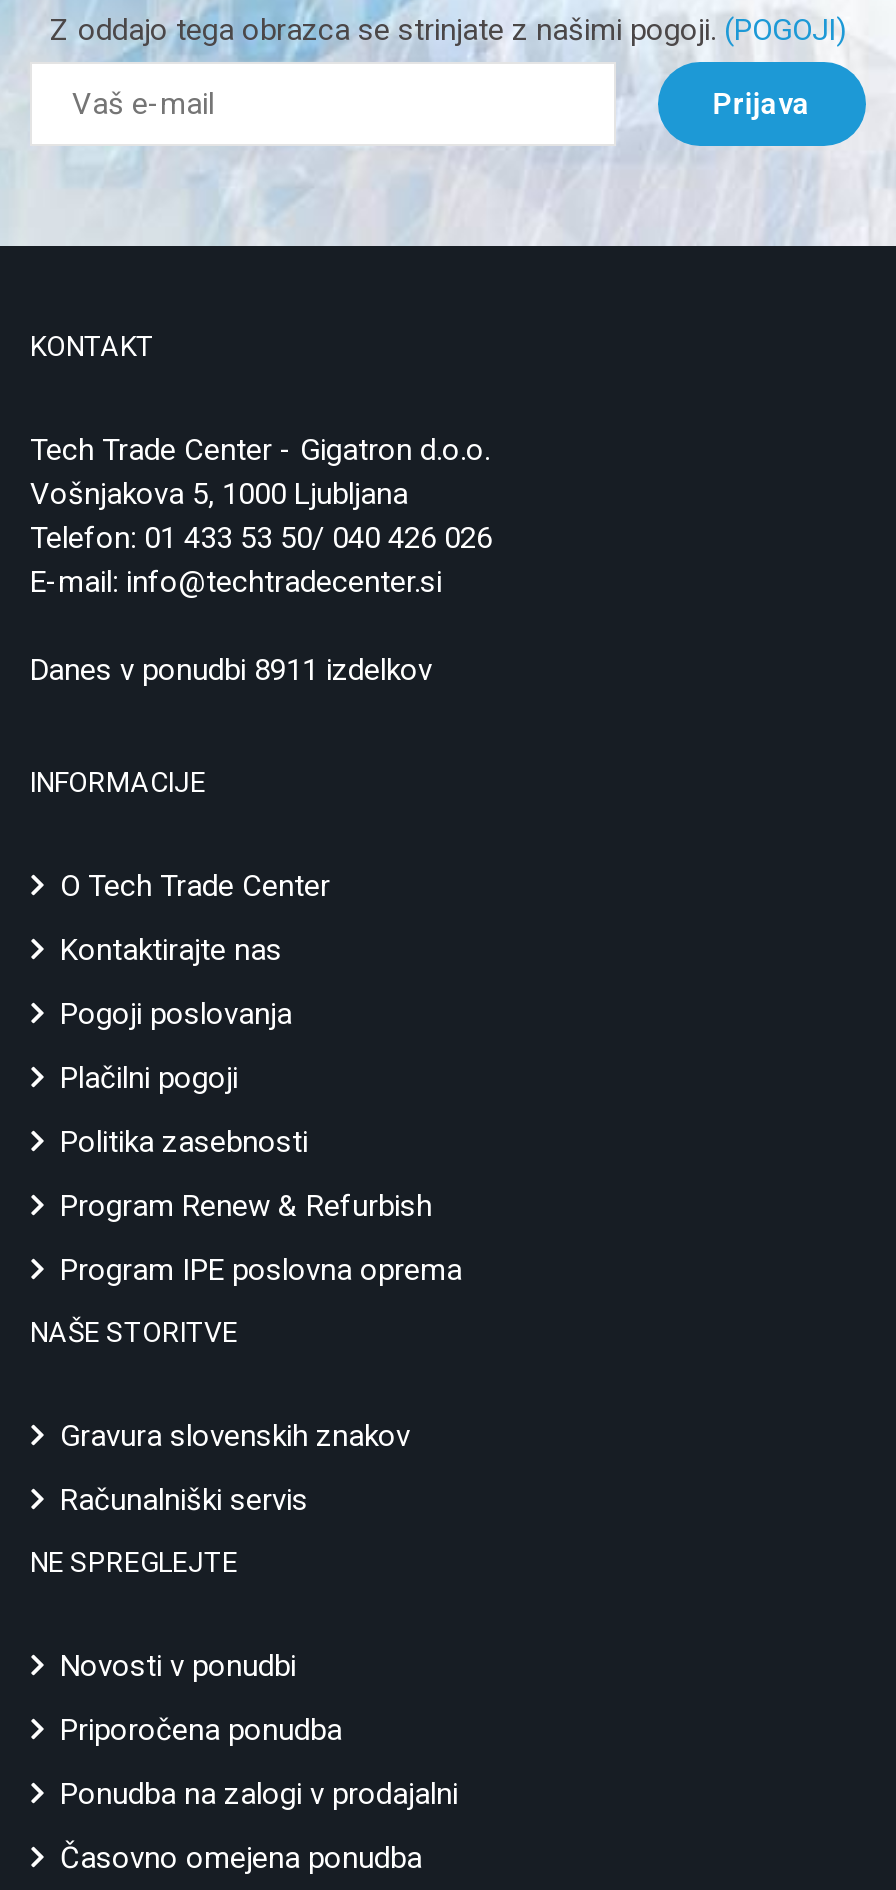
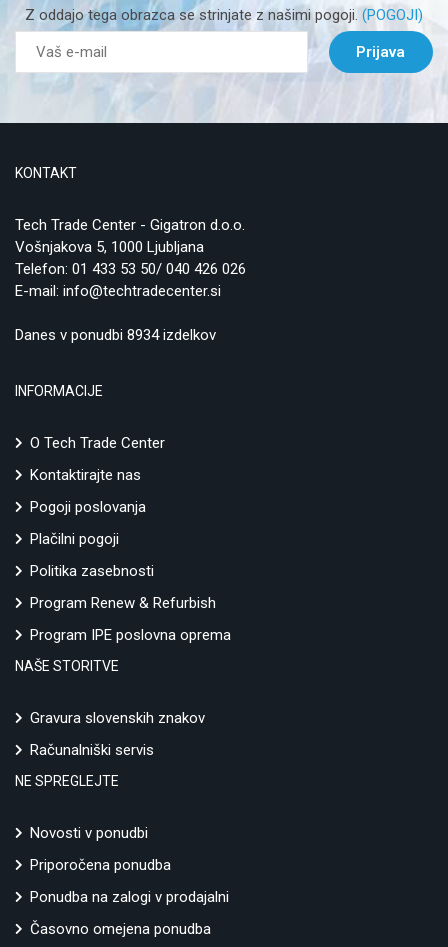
[30,652,432,688] Danes v ponudbi 8911 izdelkov -> [15,326,216,344] Danes v ponudbi 8934 izdelkov

